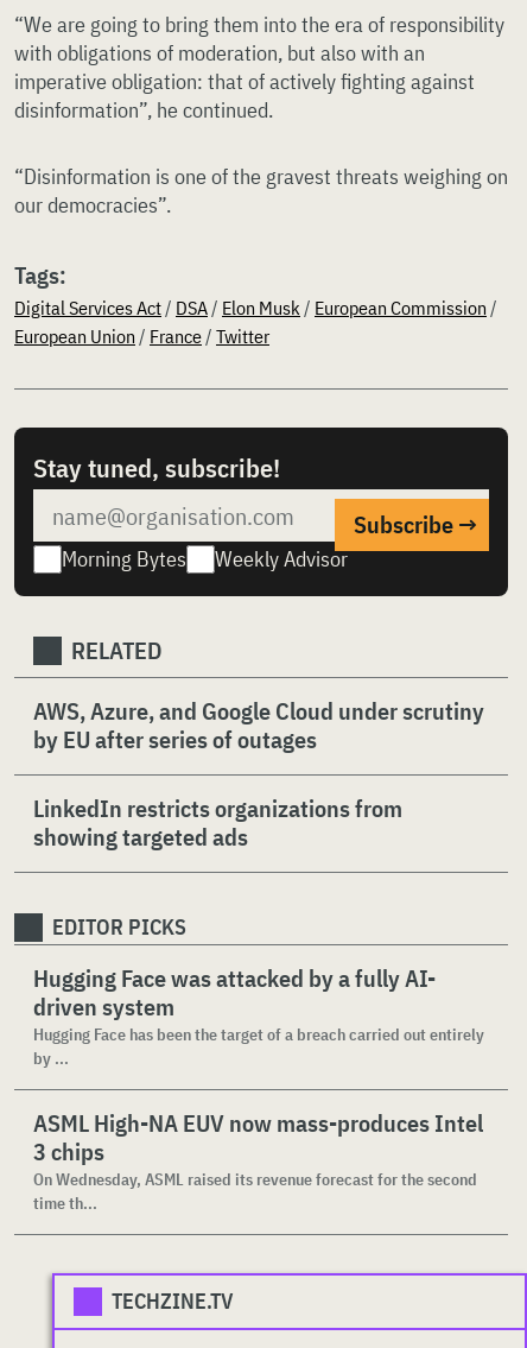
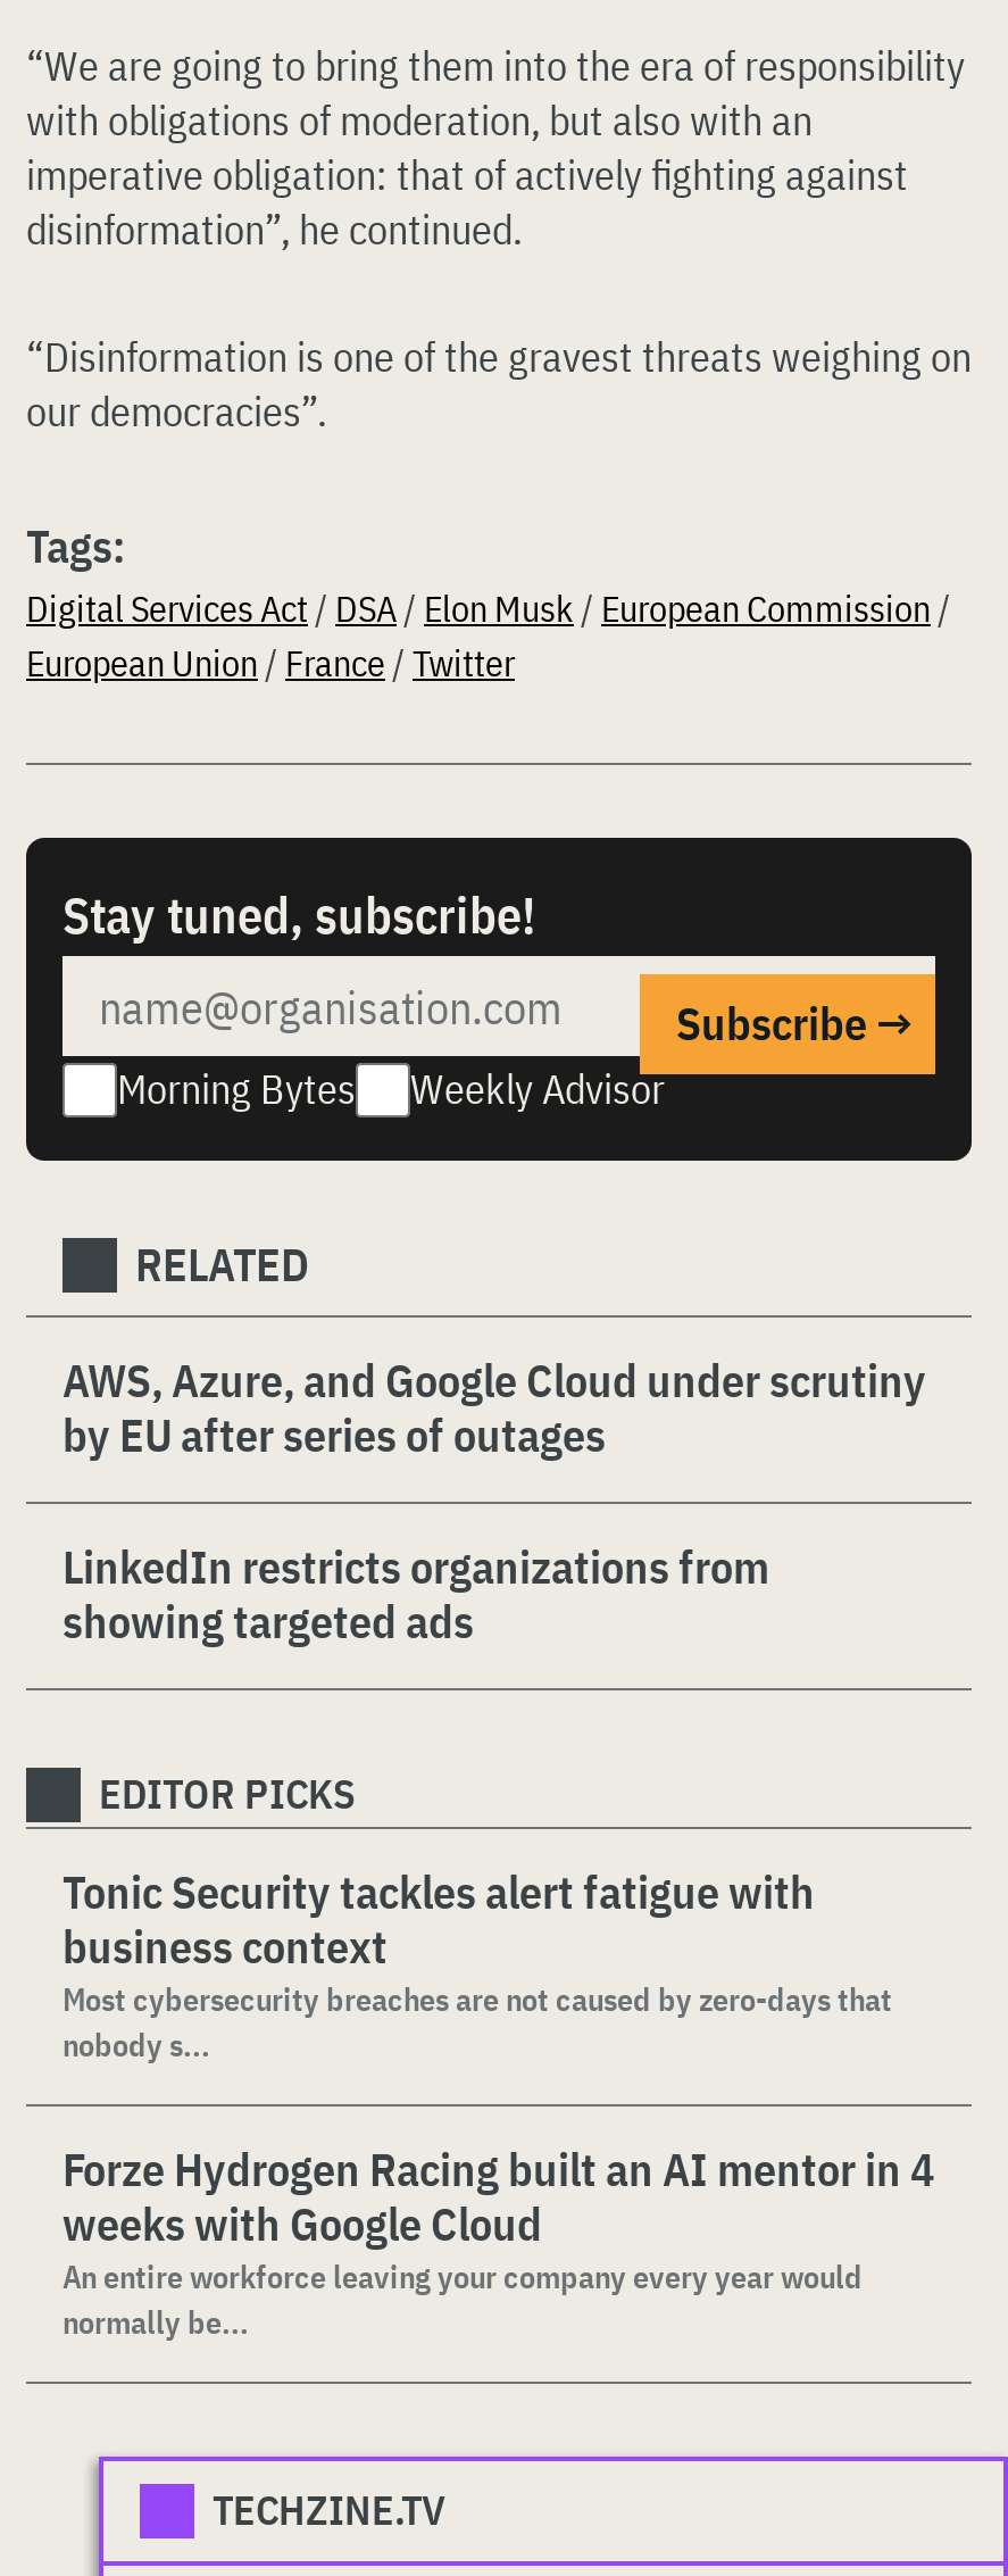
[33,962,484,1069] Hugging Face was attacked by a fully AI- | driven system | Hugging Face has been the target of a breach carried out entirely | by ... -> [63,1861,892,2066] Tonic Security tackles alert fatigue with | business context | Most cybersecurity breaches are not caused by zero-days that | nobody s...
[33,1107,483,1214] ASML High-NA EUV now mass-produces Intel | 3 chips | On Wednesday, ASML raised its revenue forecast for the second | time th... -> [63,2138,935,2343] Forze Hydrogen Racing built an AI mentor in 4 | weeks with Google Cloud | An entire workforce leaving your company every year would | normally be...

